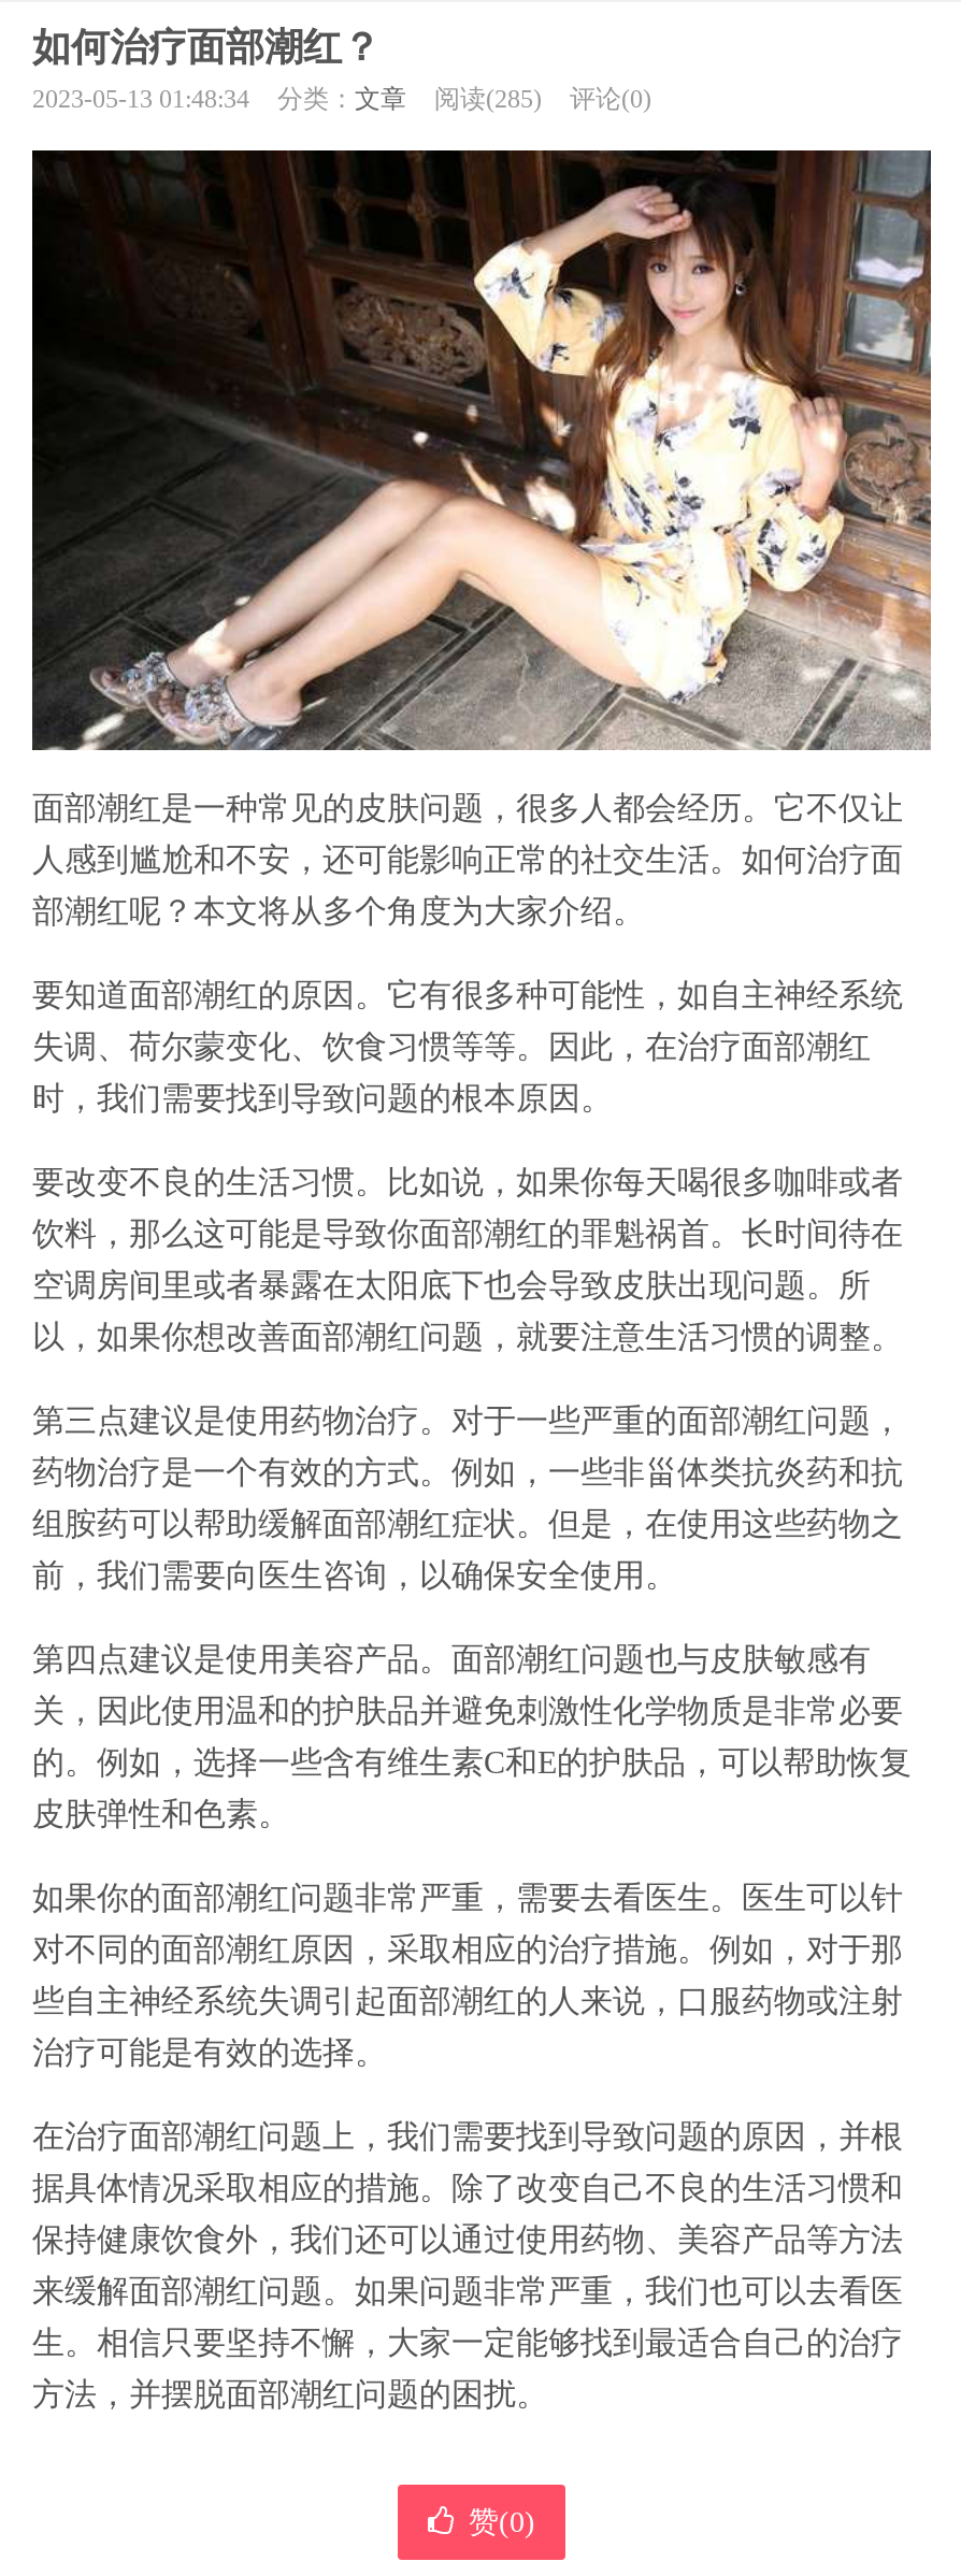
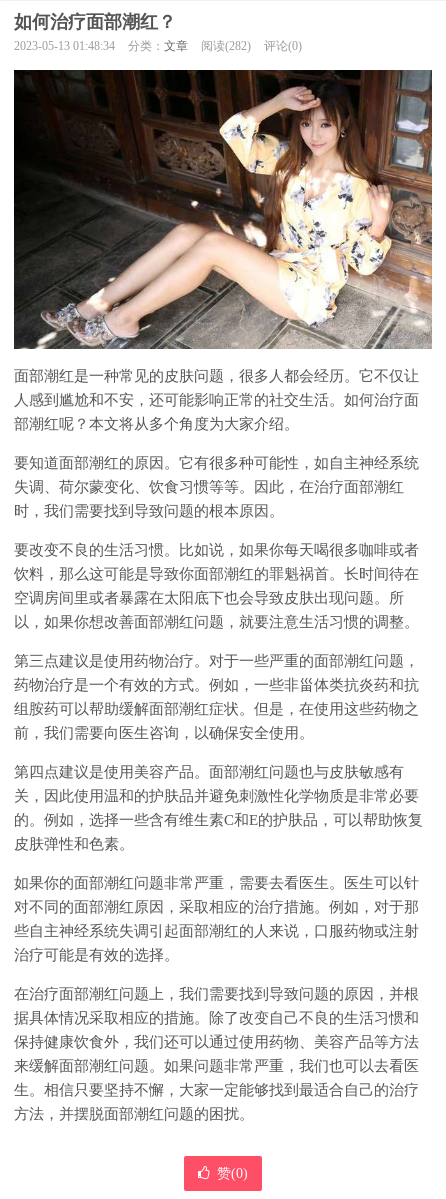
[32,84,651,114] 2023-05-13 01:48:34 分类：文章 阅读(285) 评论(0) -> [14,39,302,53] 2023-05-13 01:48:34 分类：文章 阅读(282) 评论(0)

